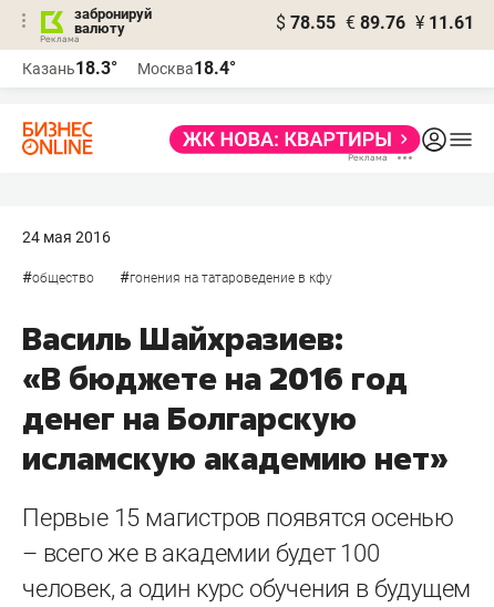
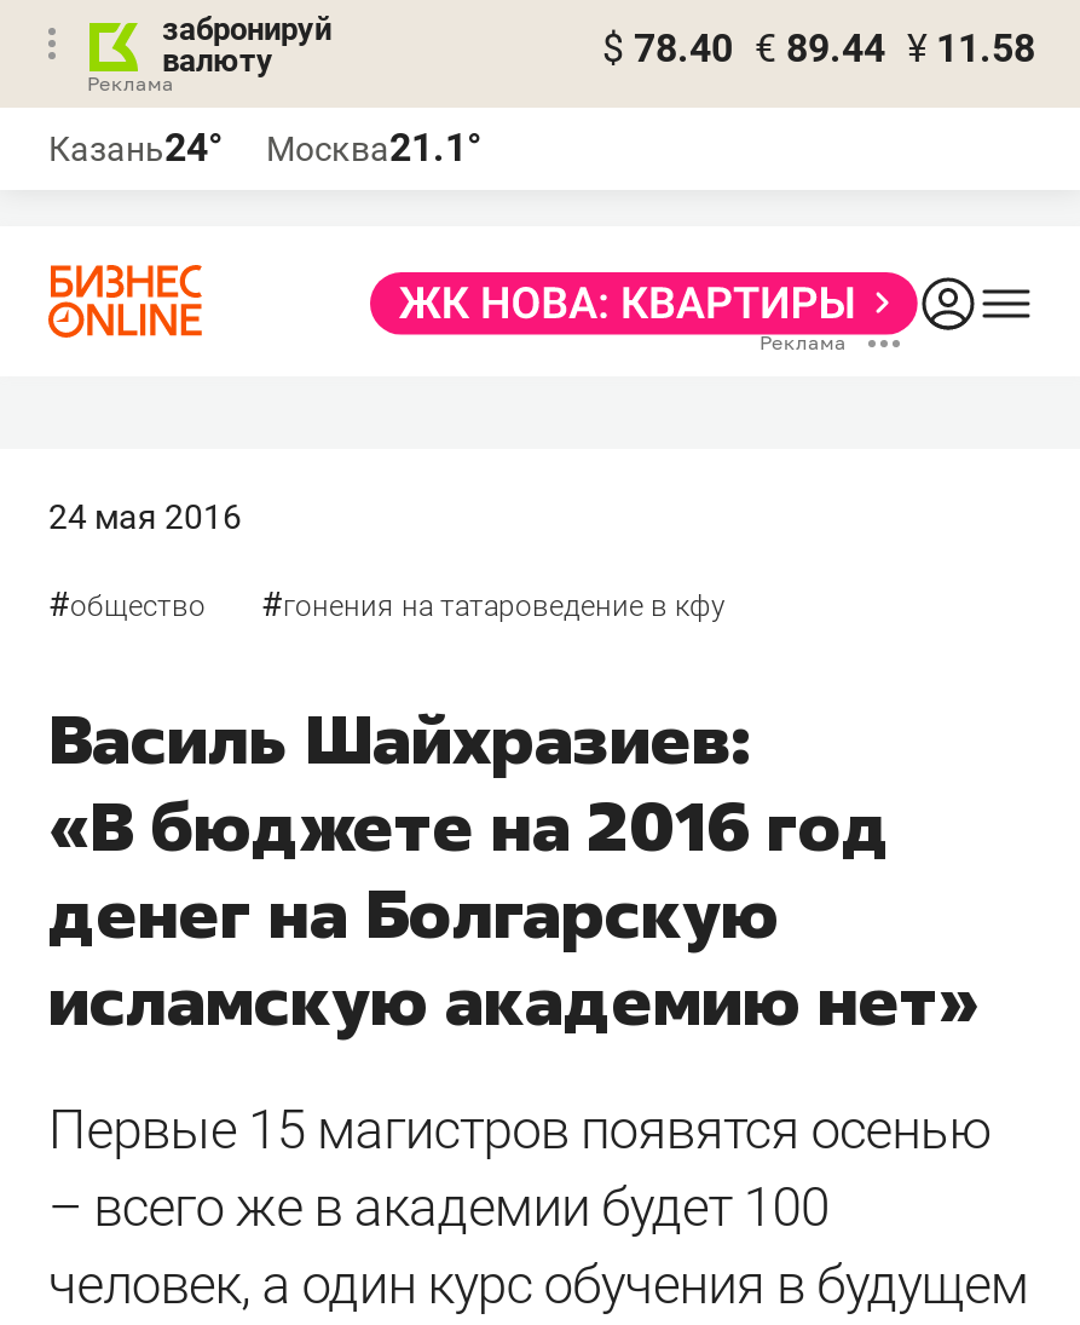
[276,12,474,33] $ 78.55 € 89.76 ¥ 11.61 -> [602,25,1035,71] $ 78.40 € 89.44 ¥ 11.58
[22,58,117,79] Казань18.3° -> [48,125,223,171] Казань24°
[137,58,236,79] Москва18.4° -> [266,125,481,171] Москва21.1°

